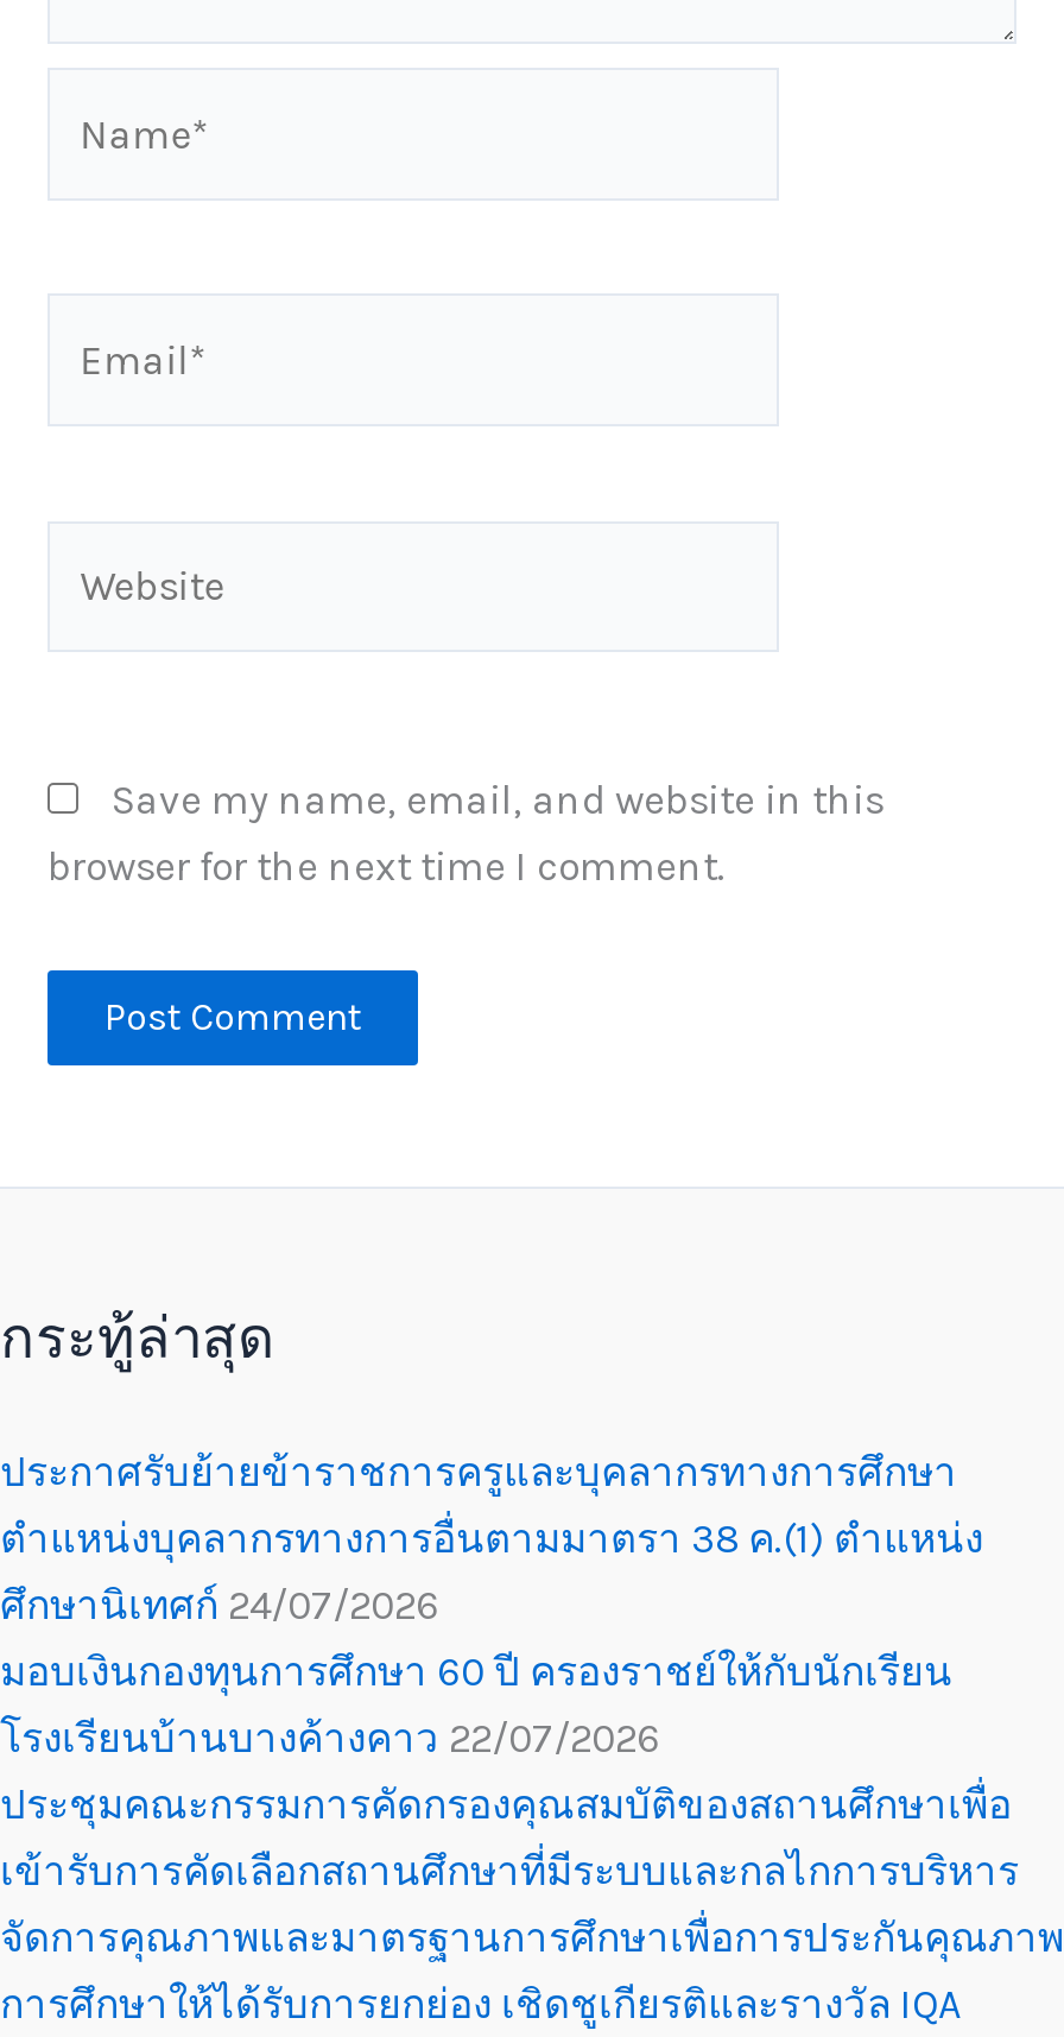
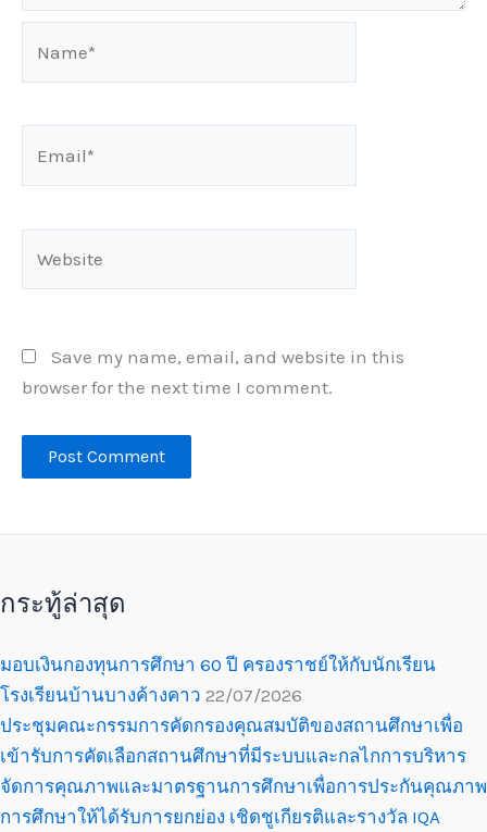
[0,1448,983,1628] ประกาศรับย้ายข้าราชการครูและบุคลากรทางการศึกษา | ตำแหน่งบุคลากรทางการอื่นตามมาตรา 38 ค.(1) ตำแหน่ง | ศึกษานิเทศก์ 24/07/2026 -> none

